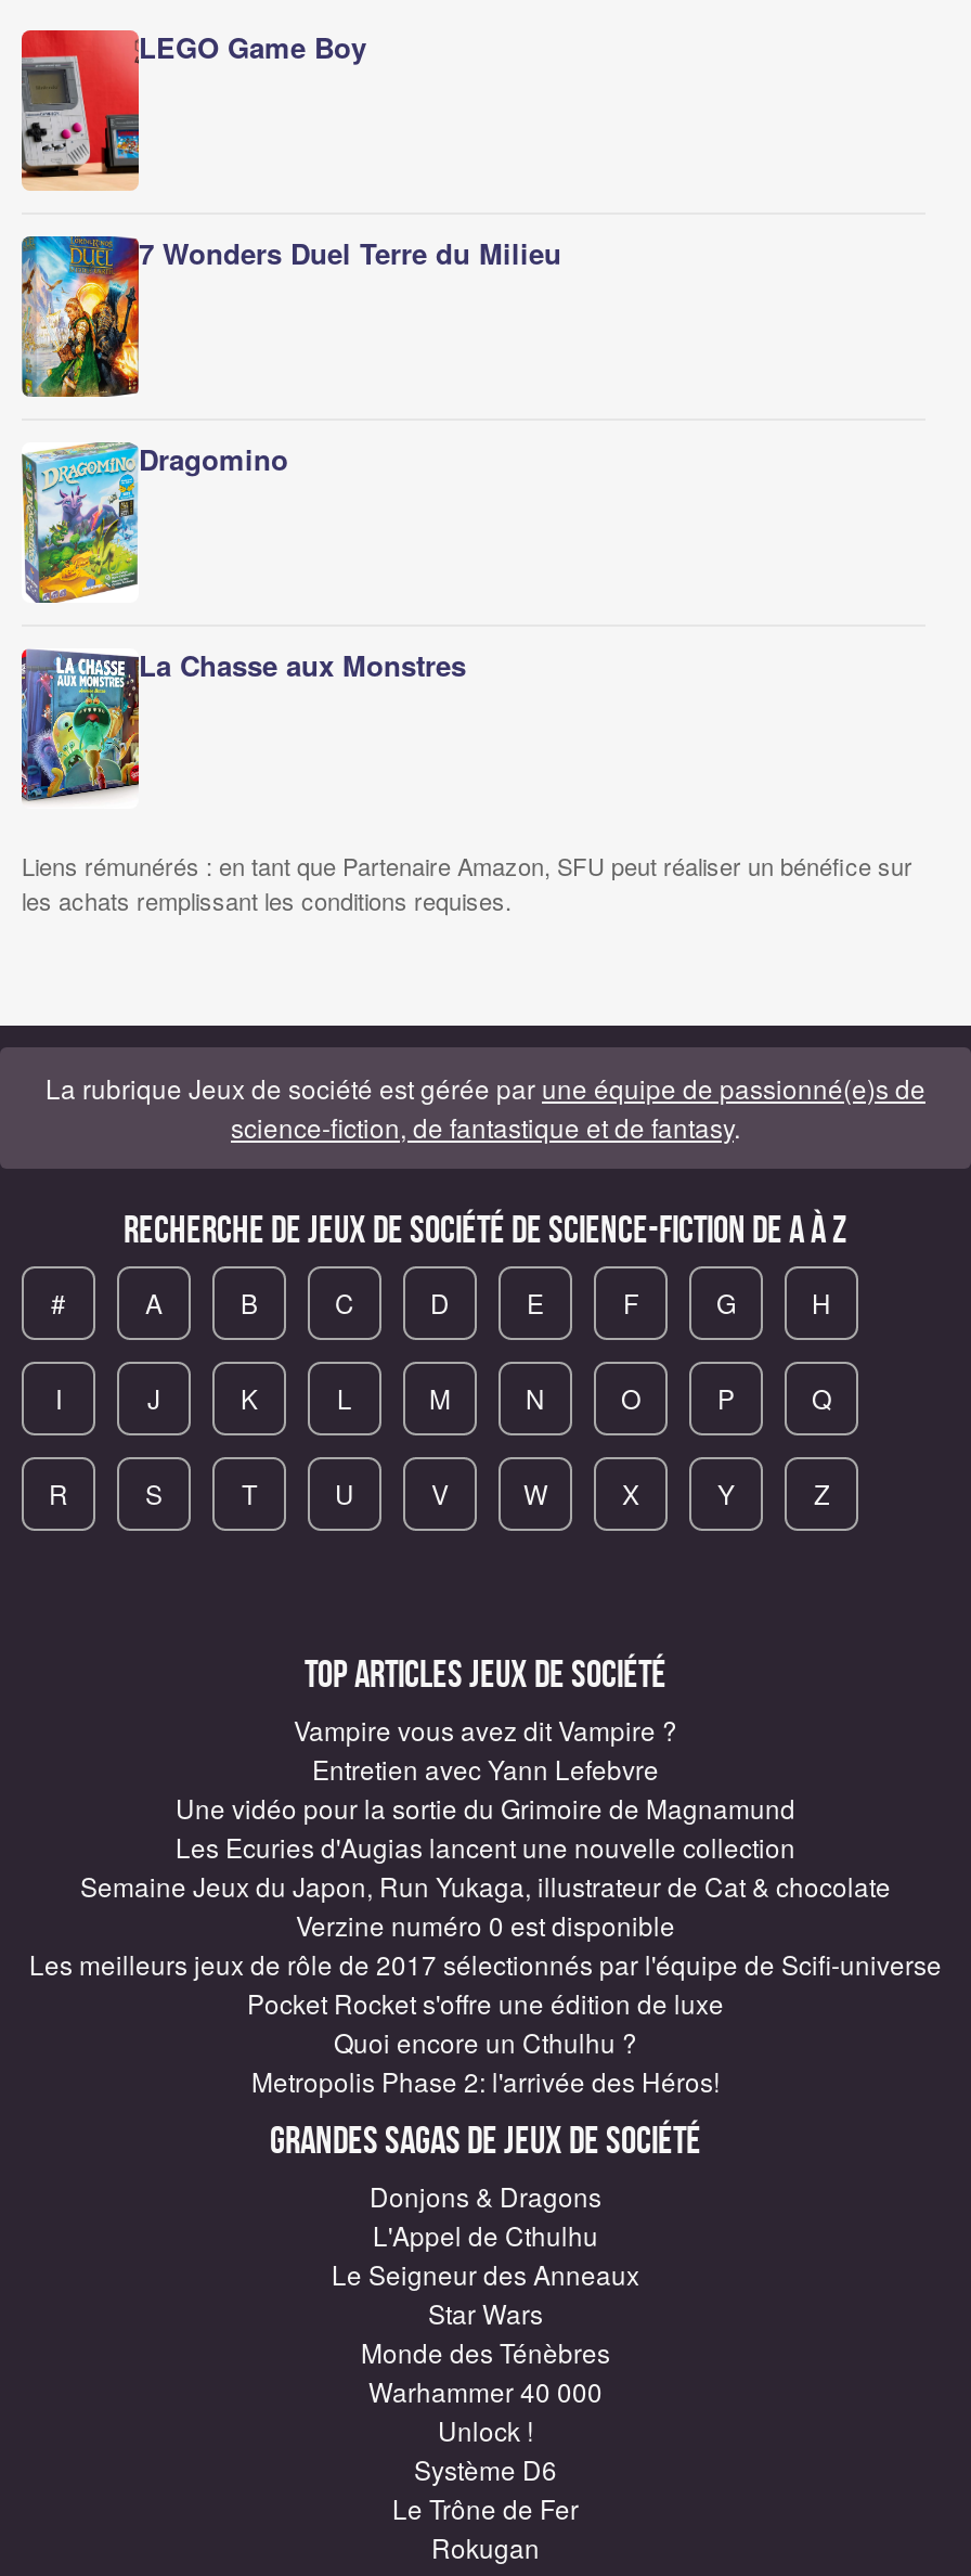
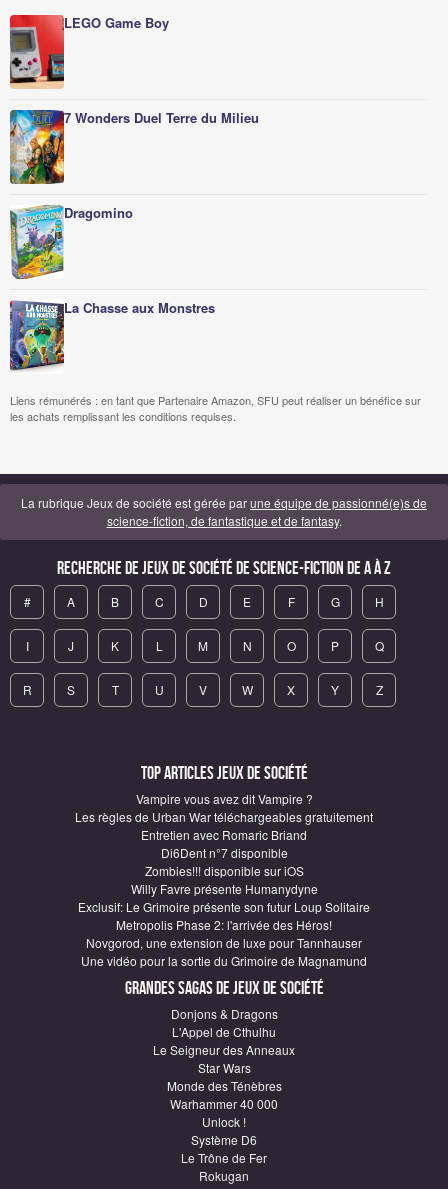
[29,1750,942,2060] Entretien avec Yann Lefebvre | Les Ecuries d'Augias lancent une nouvelle collection | Semaine Jeux du Japon, Run Yukaga, illustrateur de Cat & chocolate | Verzine numéro 0 est disponible | Les meilleurs jeux de rôle de 2017 sélectionnés par l'équipe de Scifi-universe | Pocket Rocket s'offre une édition de luxe | Quoi encore un Cthulhu ? -> [75,808,373,915] Les règles de Urban War téléchargeables gratuitement | Entretien avec Romaric Briand | Di6Dent n°7 disponible | Zombies!!! disponible sur iOS | Willy Favre présente Humanydyne | Exclusif: Le Grimoire présente son futur Loup Solitaire
moved [176,1789,795,1826] -> [81,952,367,969]: Une vidéo pour la sortie du Grimoire de Magnamund
moved [251,2062,720,2099] -> [116,916,332,933]: Metropolis Phase 2: l'arrivée des Héros!
none -> [86,934,362,951] Novgorod, une extension de luxe pour Tannhauser

